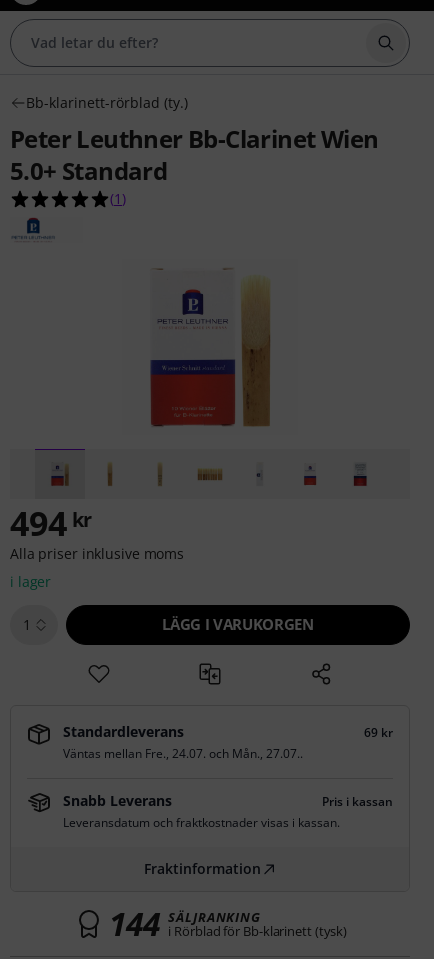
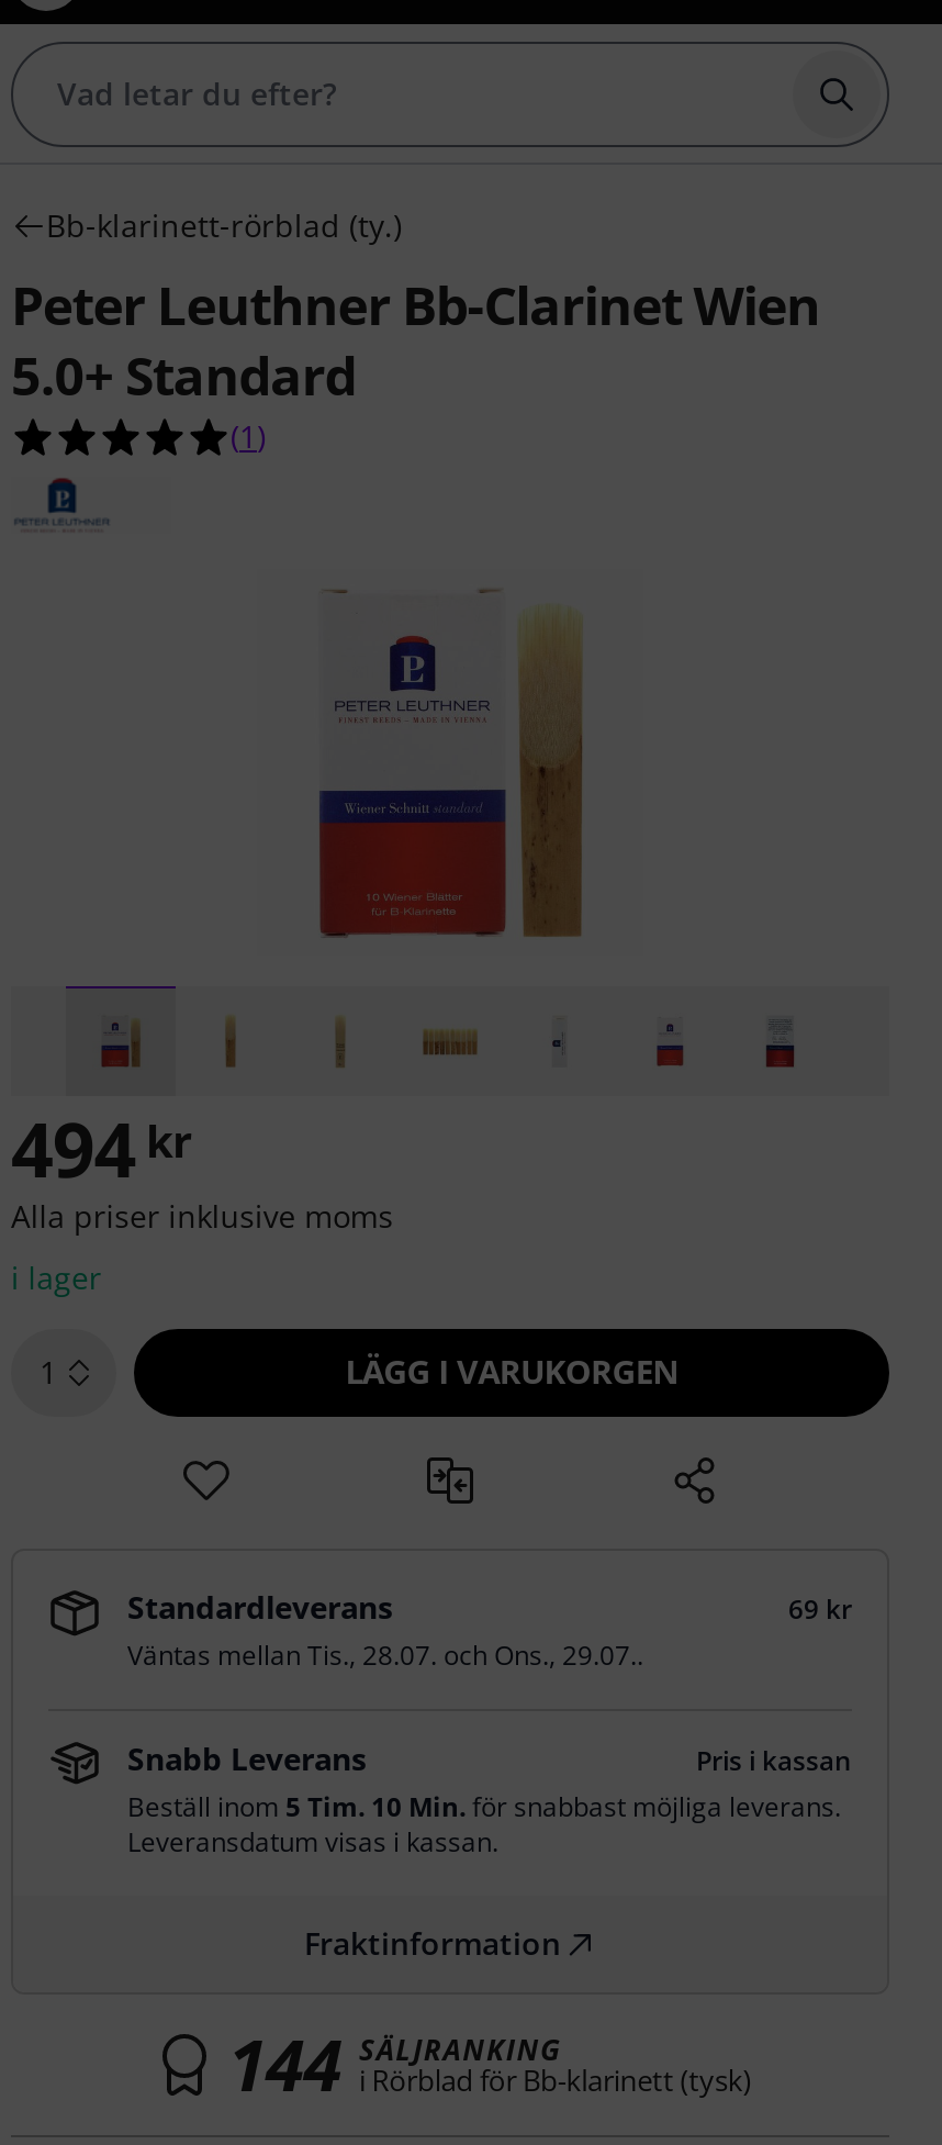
[63,745,303,762] Väntas mellan Fre., 24.07. och Mån., 27.07.. -> [127,1636,643,1674] Väntas mellan Tis., 28.07. och Ons., 29.07..
[63,814,340,831] Leveransdatum och fraktkostnader visas i kassan. -> [127,1788,841,1861] Beställ inom 5 Tim. 10 Min. för snabbast möjliga leverans. | Leveransdatum visas i kassan.

